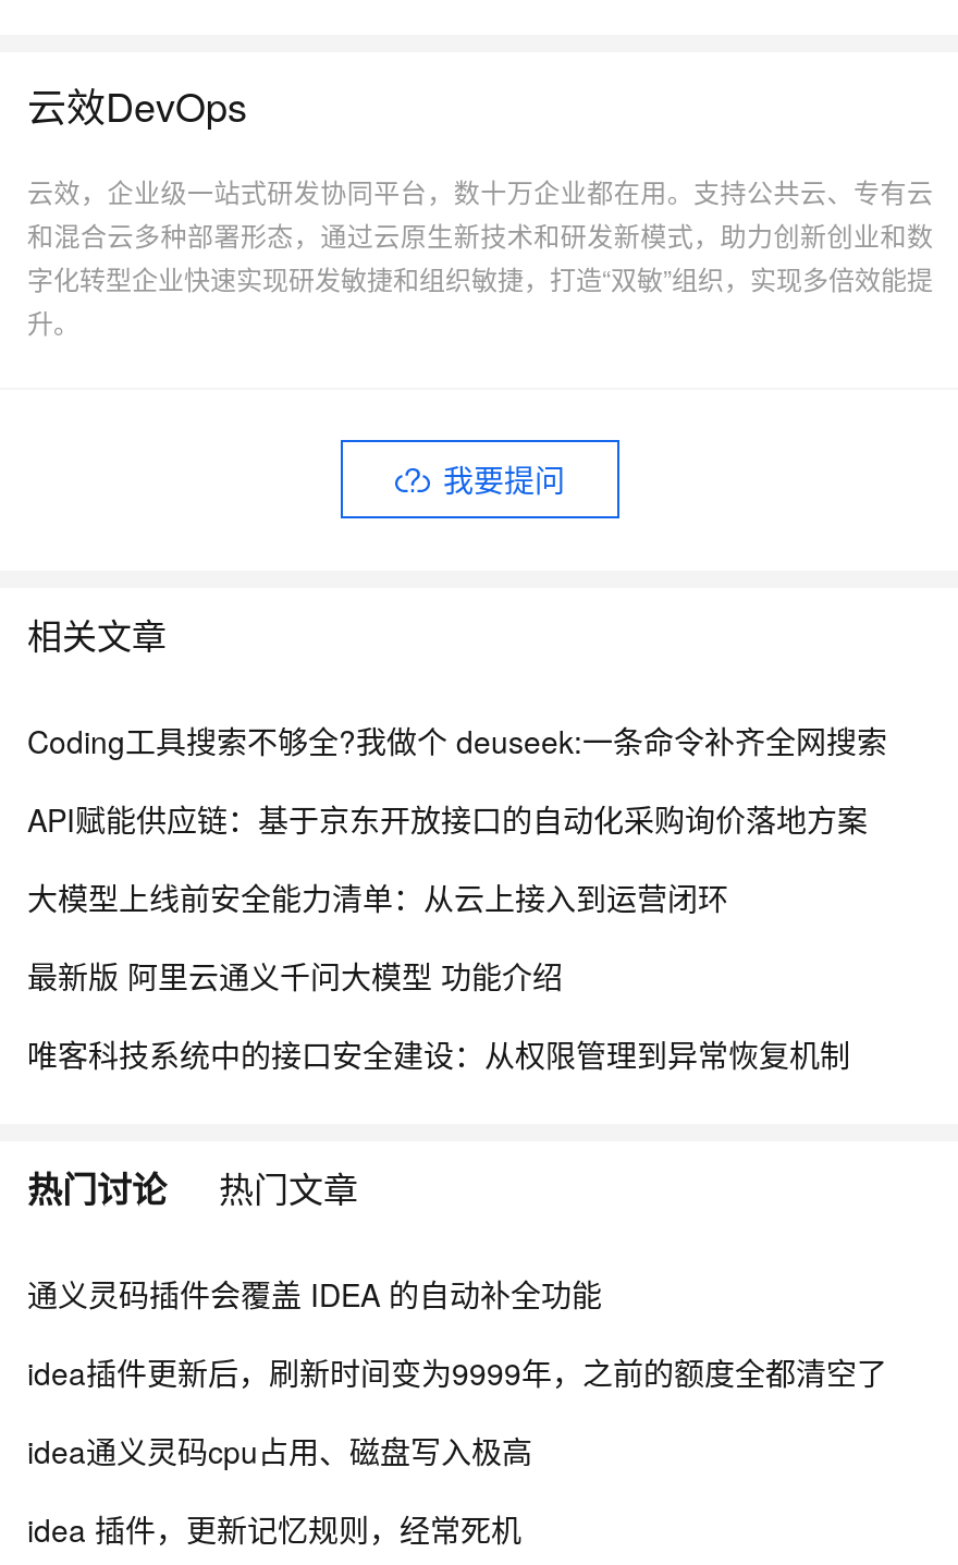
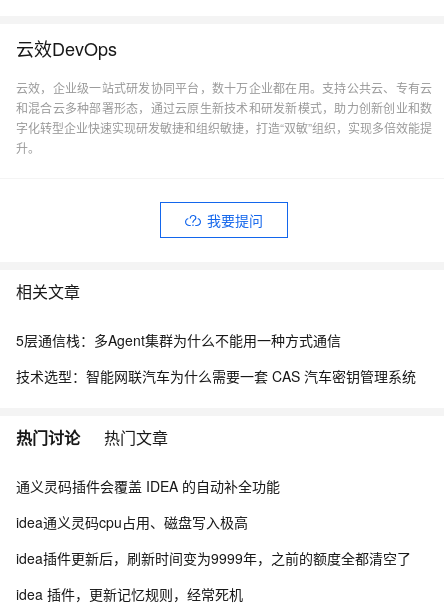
[27,719,887,1076] Coding工具搜索不够全?我做个 deuseek:一条命令补齐全网搜索 | API赋能供应链：基于京东开放接口的自动化采购询价落地方案 | 大模型上线前安全能力清单：从云上接入到运营闭环 | 最新版 阿里云通义千问大模型 功能介绍 | 唯客科技系统中的接口安全建设：从权限管理到异常恢复机制 -> [16,330,416,386] 5层通信栈：多Agent集群为什么不能用一种方式通信 | 技术选型：智能网联汽车为什么需要一套 CAS 汽车密钥管理系统
moved [27,1350,887,1394] -> [16,548,411,568]: idea插件更新后，刷新时间变为9999年，之前的额度全都清空了
moved [27,1429,532,1472] -> [16,512,248,532]: idea通义灵码cpu占用、磁盘写入极高

